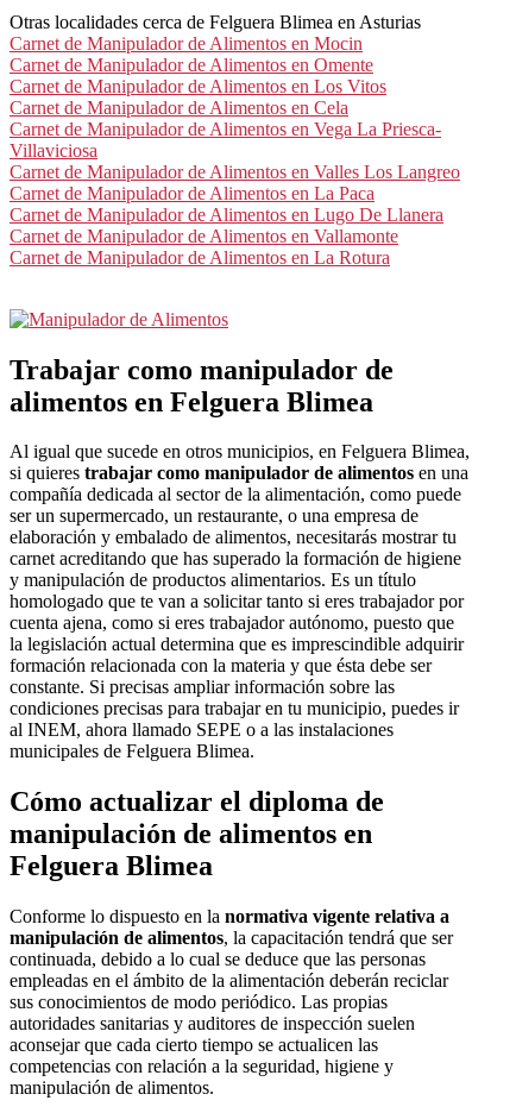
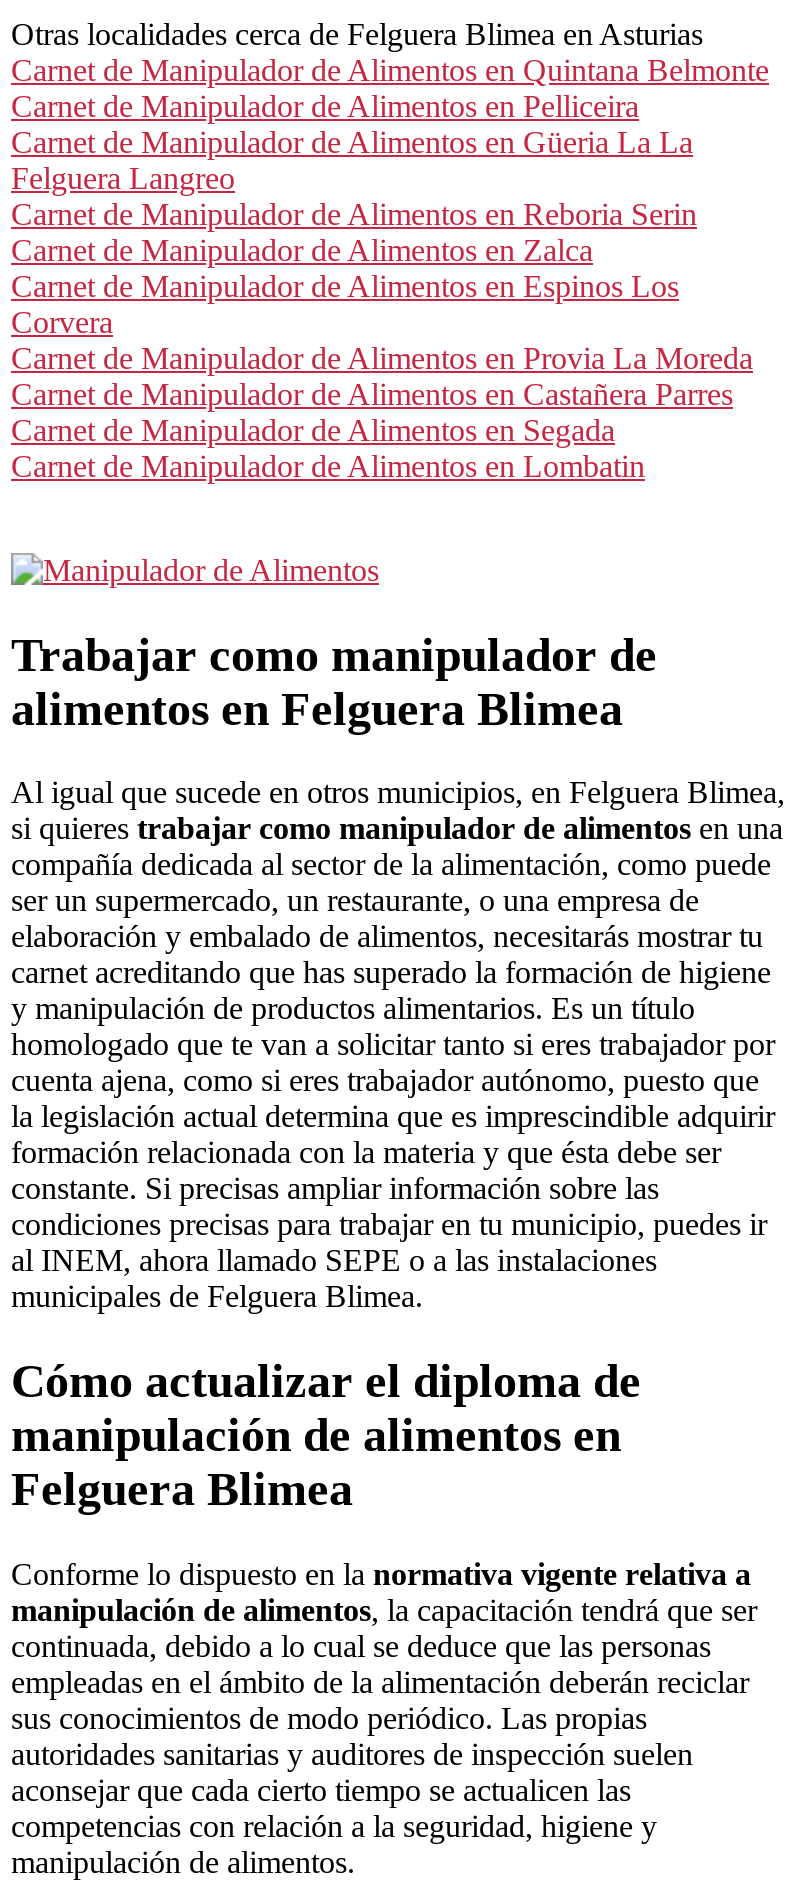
[10,33,460,267] Carnet de Manipulador de Alimentos en Mocin | Carnet de Manipulador de Alimentos en Omente | Carnet de Manipulador de Alimentos en Los Vitos | Carnet de Manipulador de Alimentos en Cela | Carnet de Manipulador de Alimentos en Vega La Priesca- | Villaviciosa | Carnet de Manipulador de Alimentos en Valles Los Langreo | Carnet de Manipulador de Alimentos en La Paca | Carnet de Manipulador de Alimentos en Lugo De Llanera | Carnet de Manipulador de Alimentos en Vallamonte | Carnet de Manipulador de Alimentos en La Rotura -> [11,52,769,482] Carnet de Manipulador de Alimentos en Quintana Belmonte | Carnet de Manipulador de Alimentos en Pelliceira | Carnet de Manipulador de Alimentos en Güeria La La | Felguera Langreo | Carnet de Manipulador de Alimentos en Reboria Serin | Carnet de Manipulador de Alimentos en Zalca | Carnet de Manipulador de Alimentos en Espinos Los | Corvera | Carnet de Manipulador de Alimentos en Provia La Moreda | Carnet de Manipulador de Alimentos en Castañera Parres | Carnet de Manipulador de Alimentos en Segada | Carnet de Manipulador de Alimentos en Lombatin

